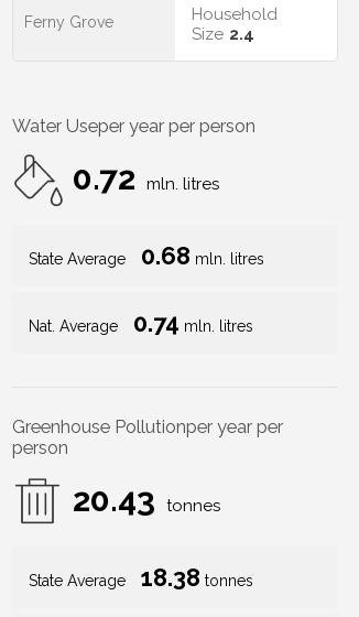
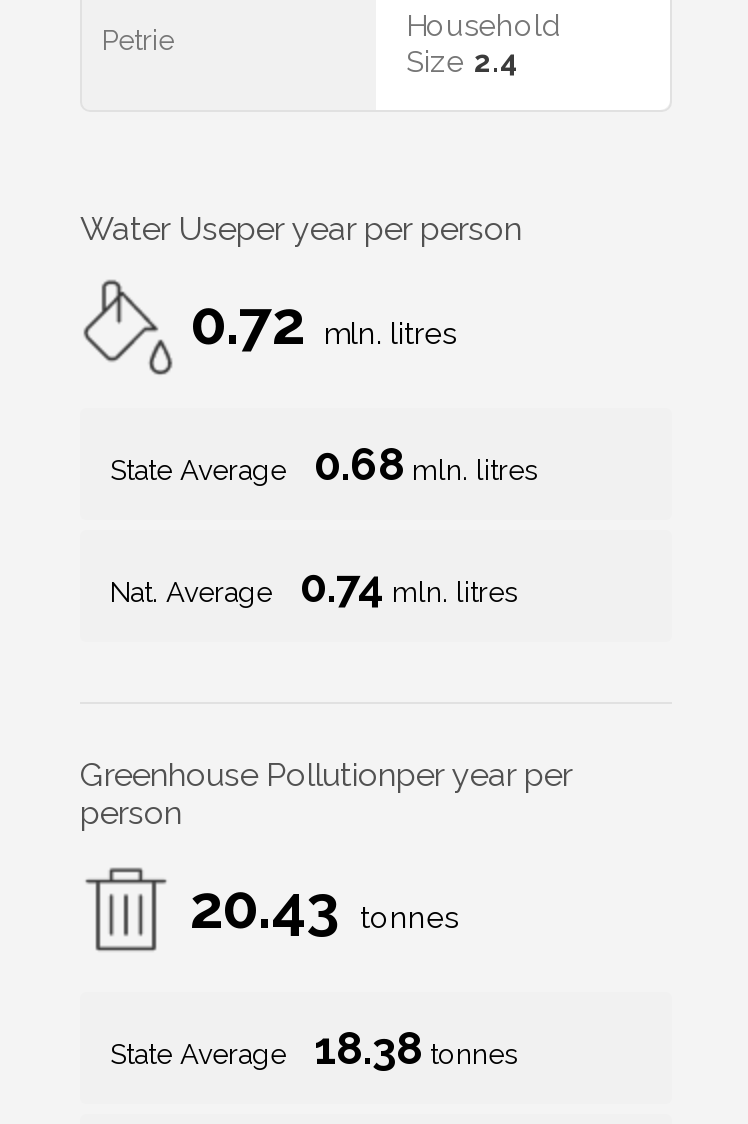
[24,13,113,30] Ferny Grove -> [102,23,174,55] Petrie

